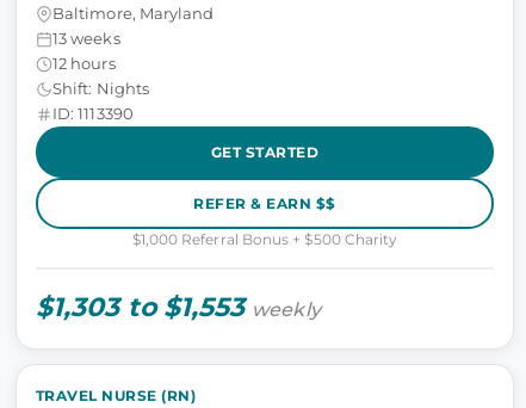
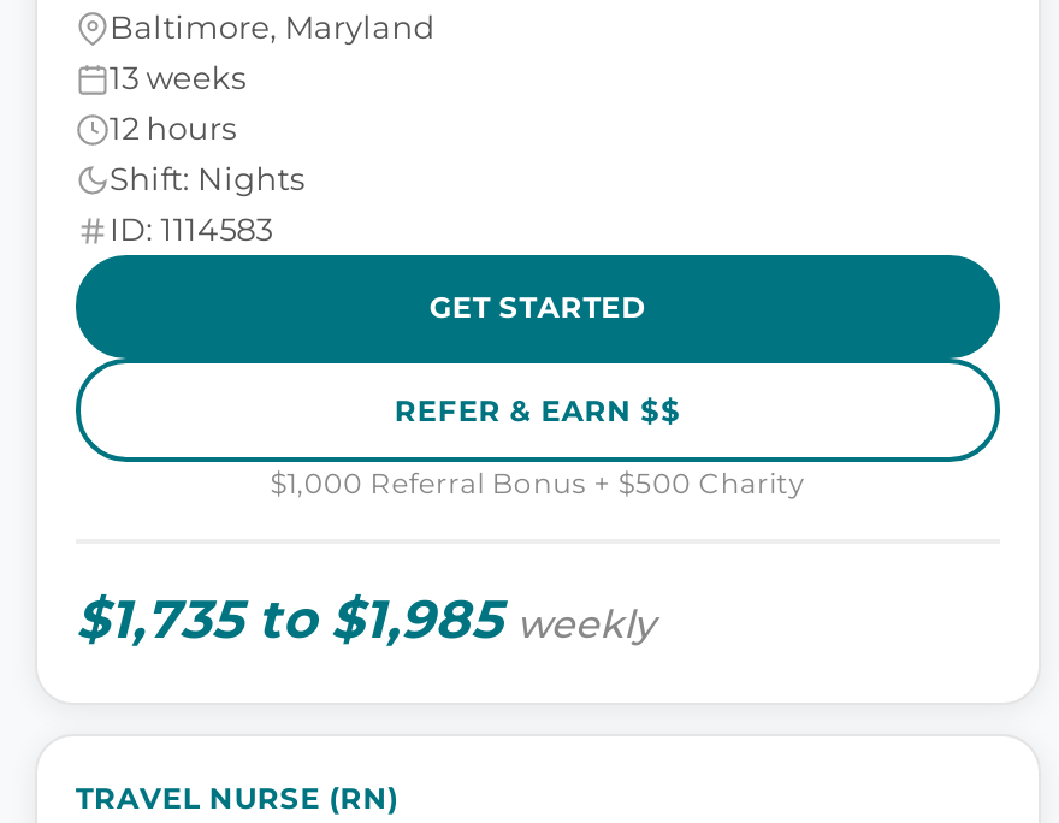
[52,104,133,123] ID: 1113390 -> [110,209,273,248] ID: 1114583
[36,290,320,323] $1,303 to $1,553 weekly -> [76,586,655,651] $1,735 to $1,985 weekly

